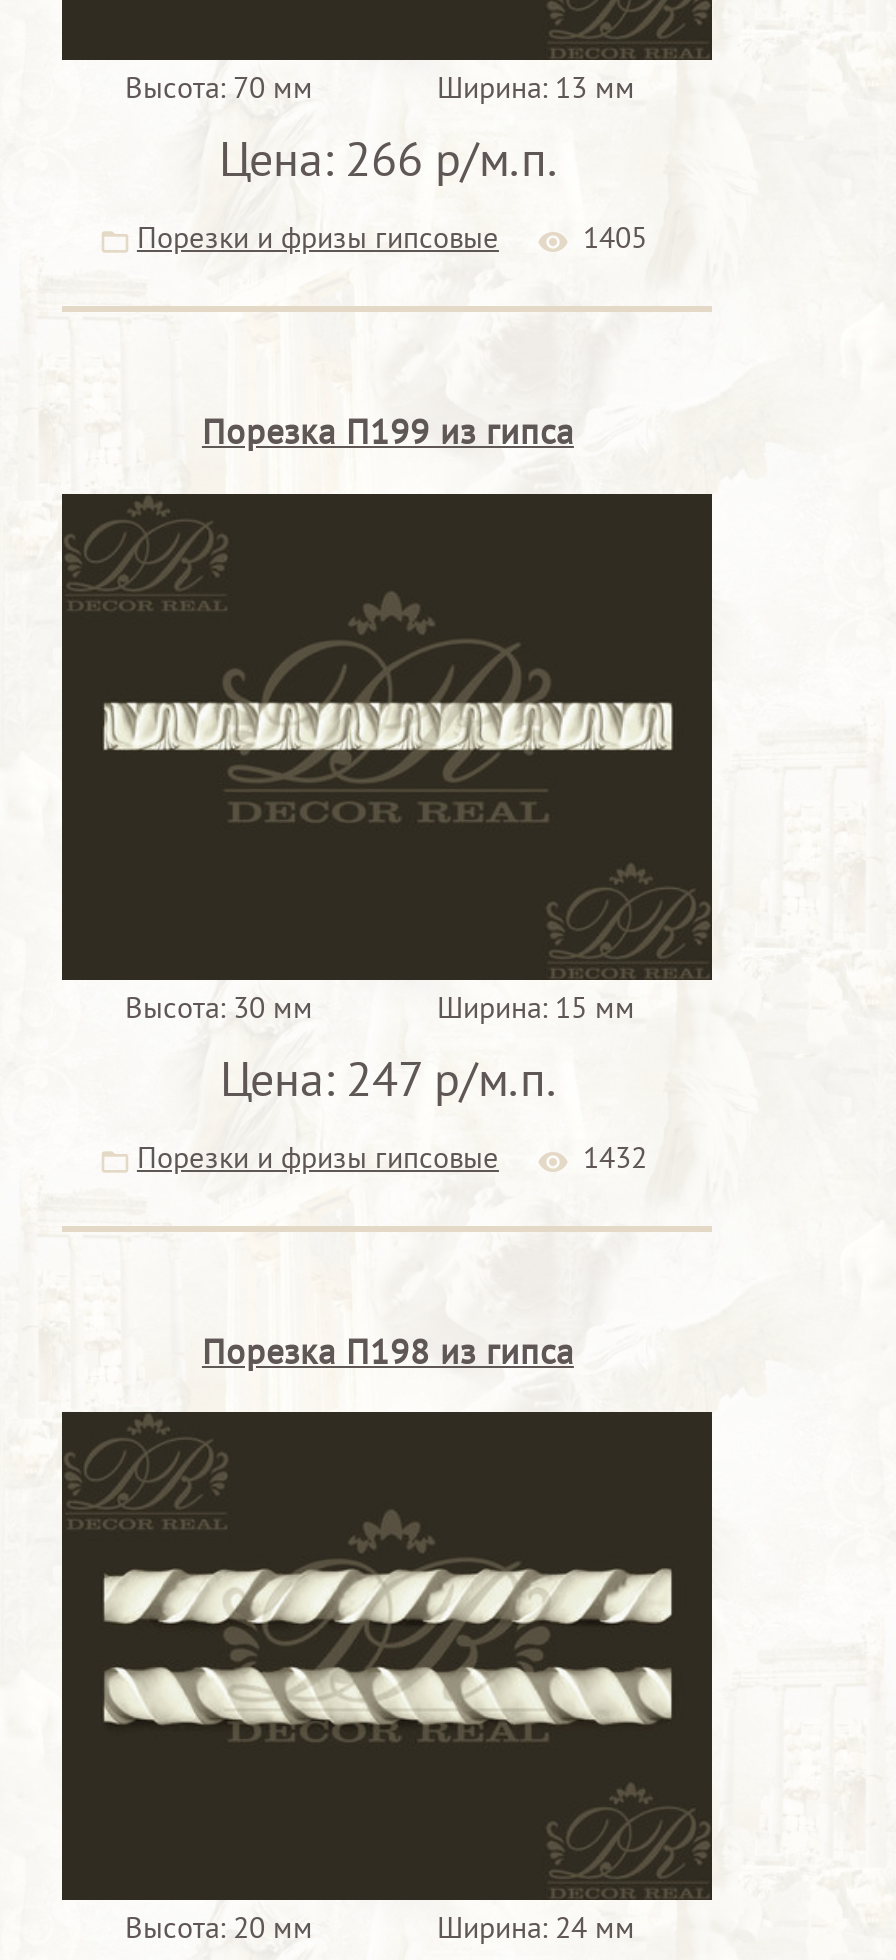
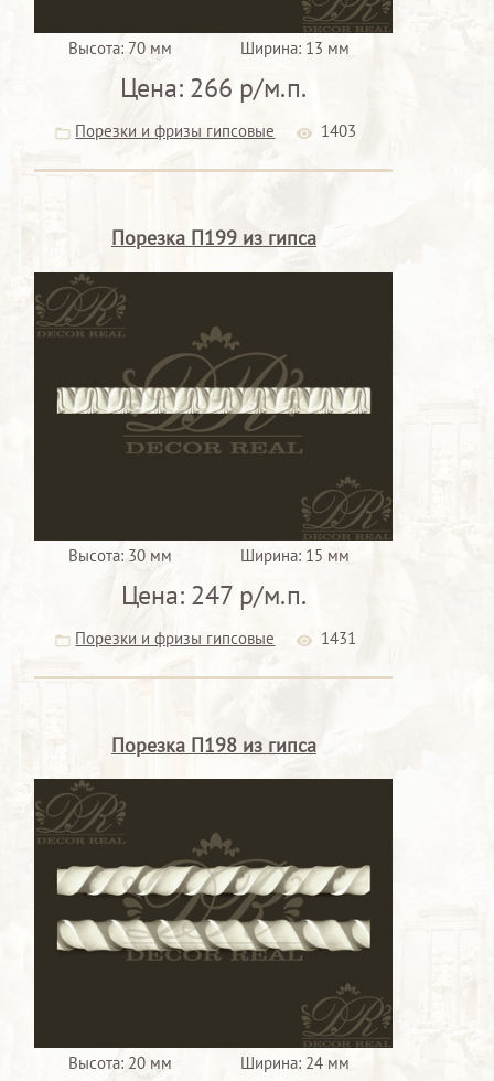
[583,219,647,257] 1405 -> [321,121,357,142] 1403
[583,1139,647,1177] 1432 -> [321,628,357,649] 1431

